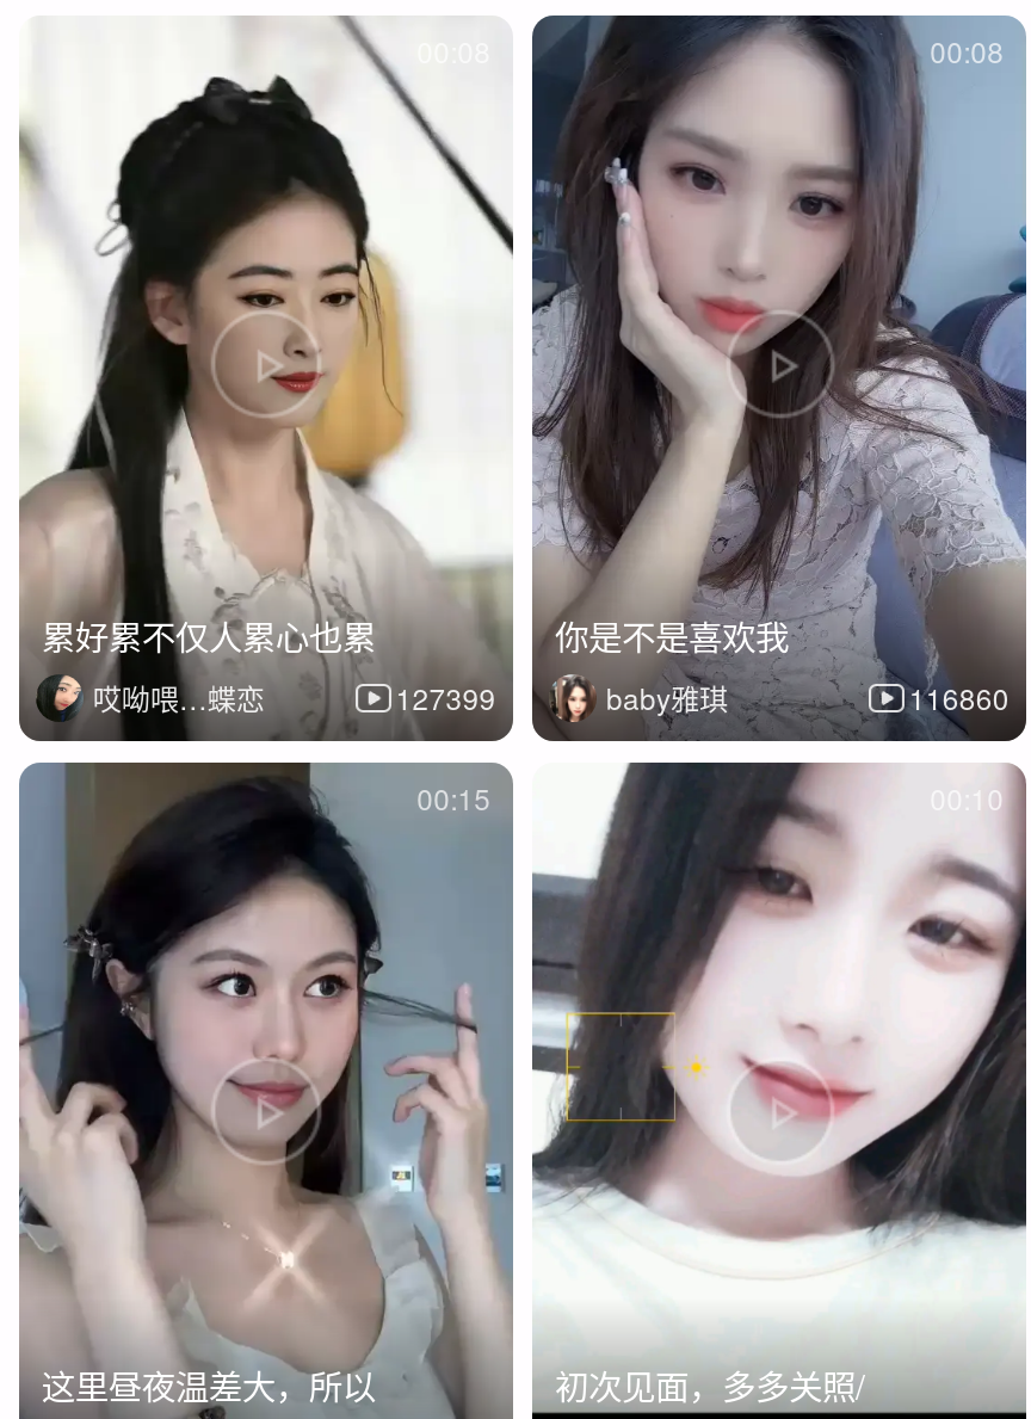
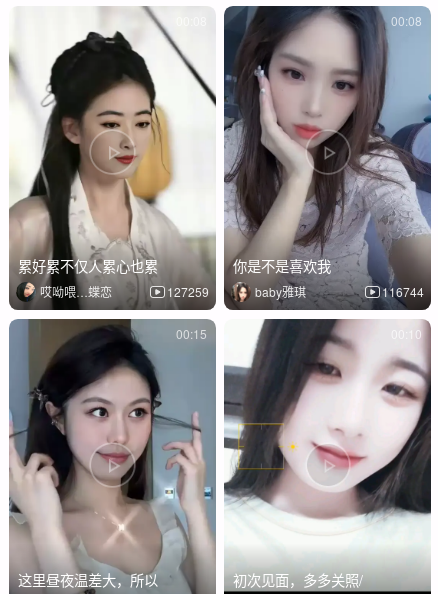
[396,677,496,718] 127399 -> [167,283,209,300] 127259
[909,677,1009,718] 116860 -> [382,283,424,300] 116744

